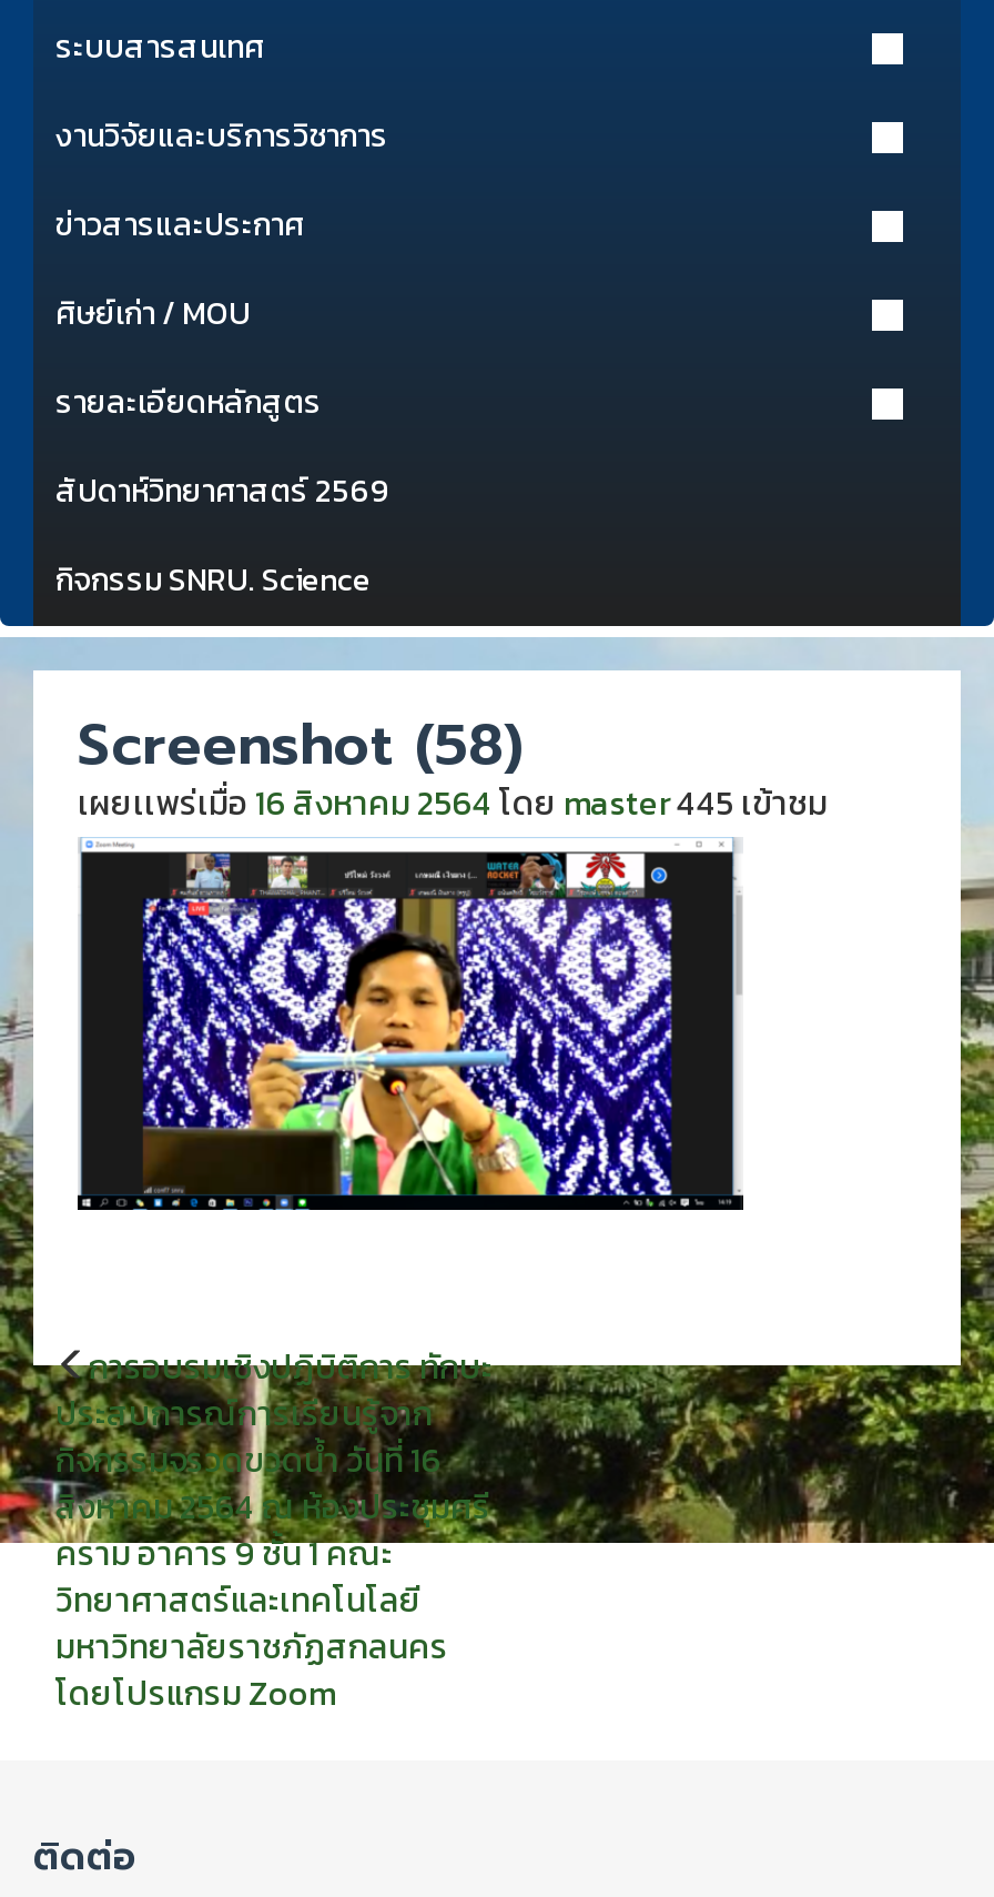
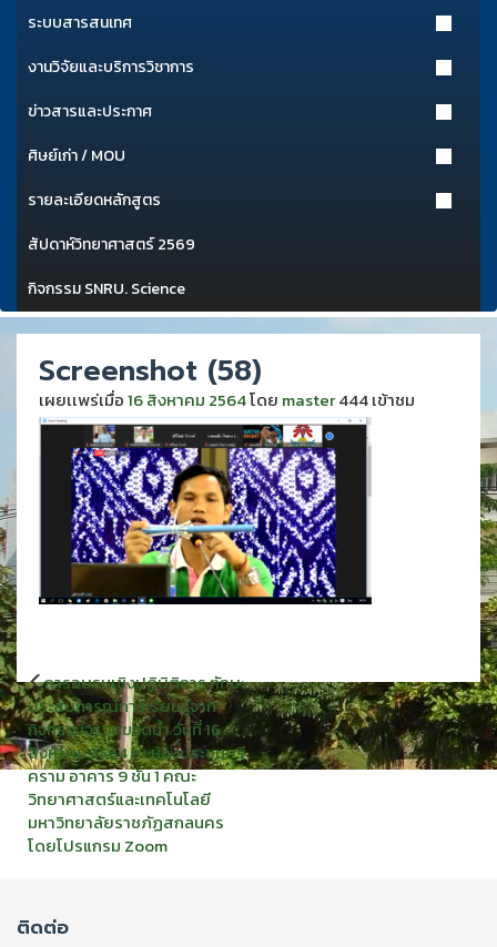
[78,776,828,827] เผยเเพร่เมื่อ16 สิงหาคม 2564โดยmaster 445 เข้าชม -> [39,387,415,412] เผยเเพร่เมื่อ16 สิงหาคม 2564โดยmaster 444 เข้าชม

